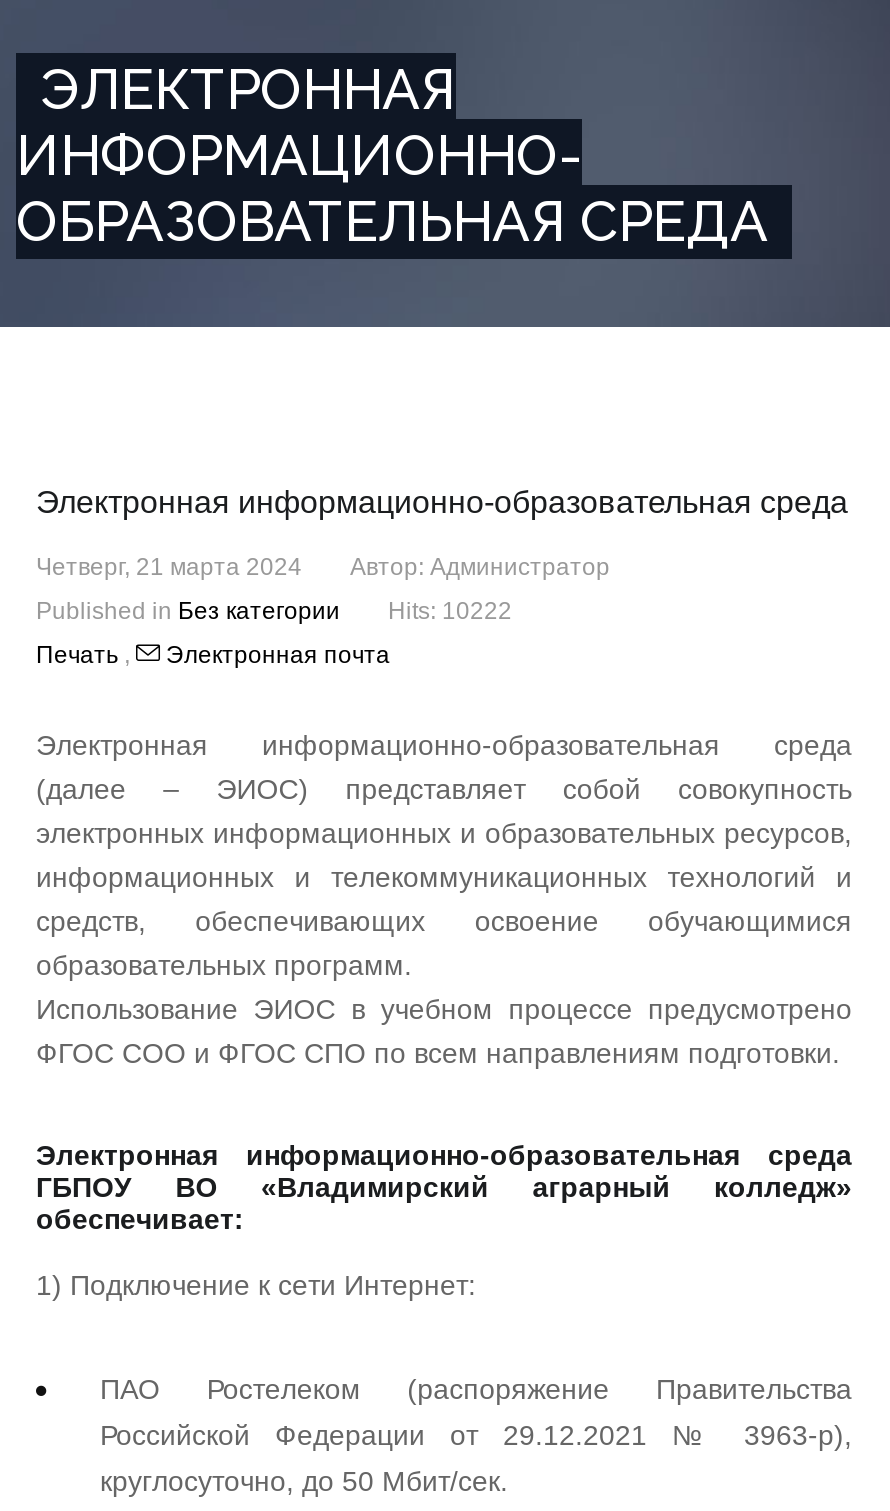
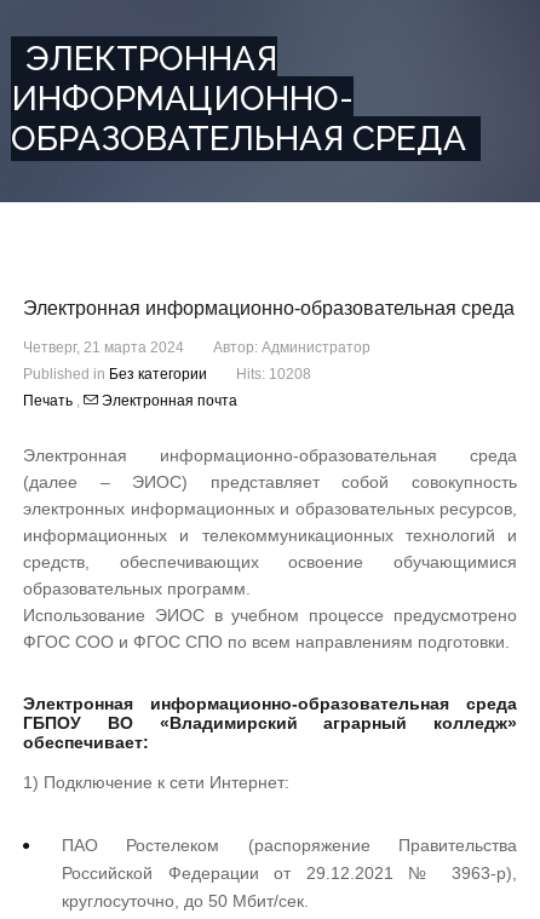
[36,597,512,625] Published in Без категории Hits: 10222 -> [23,366,311,383] Published in Без категории Hits: 10208

